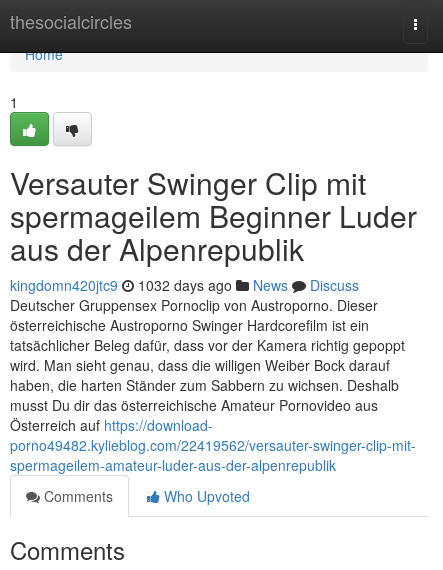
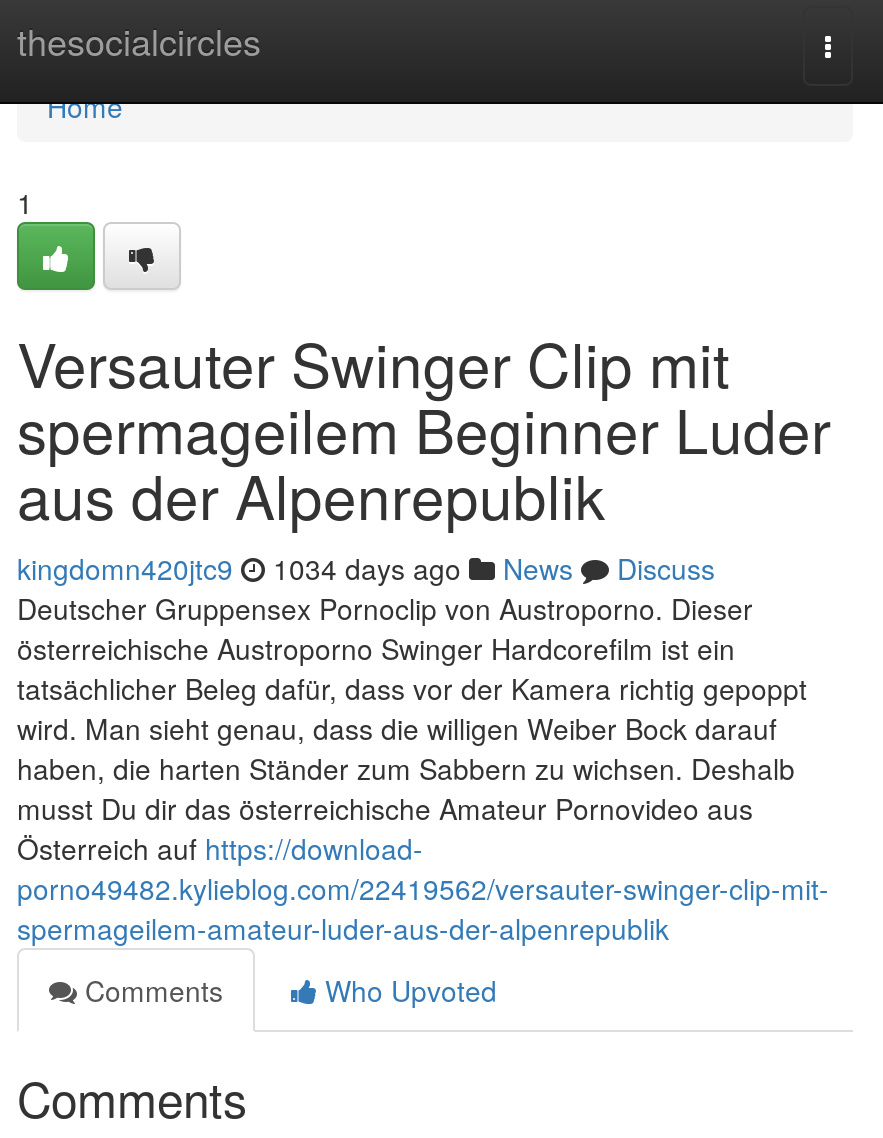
[10,275,359,295] kingdomn420jtc9 1032 days ago News Discuss -> [17,548,715,588] kingdomn420jtc9 1034 days ago News Discuss

